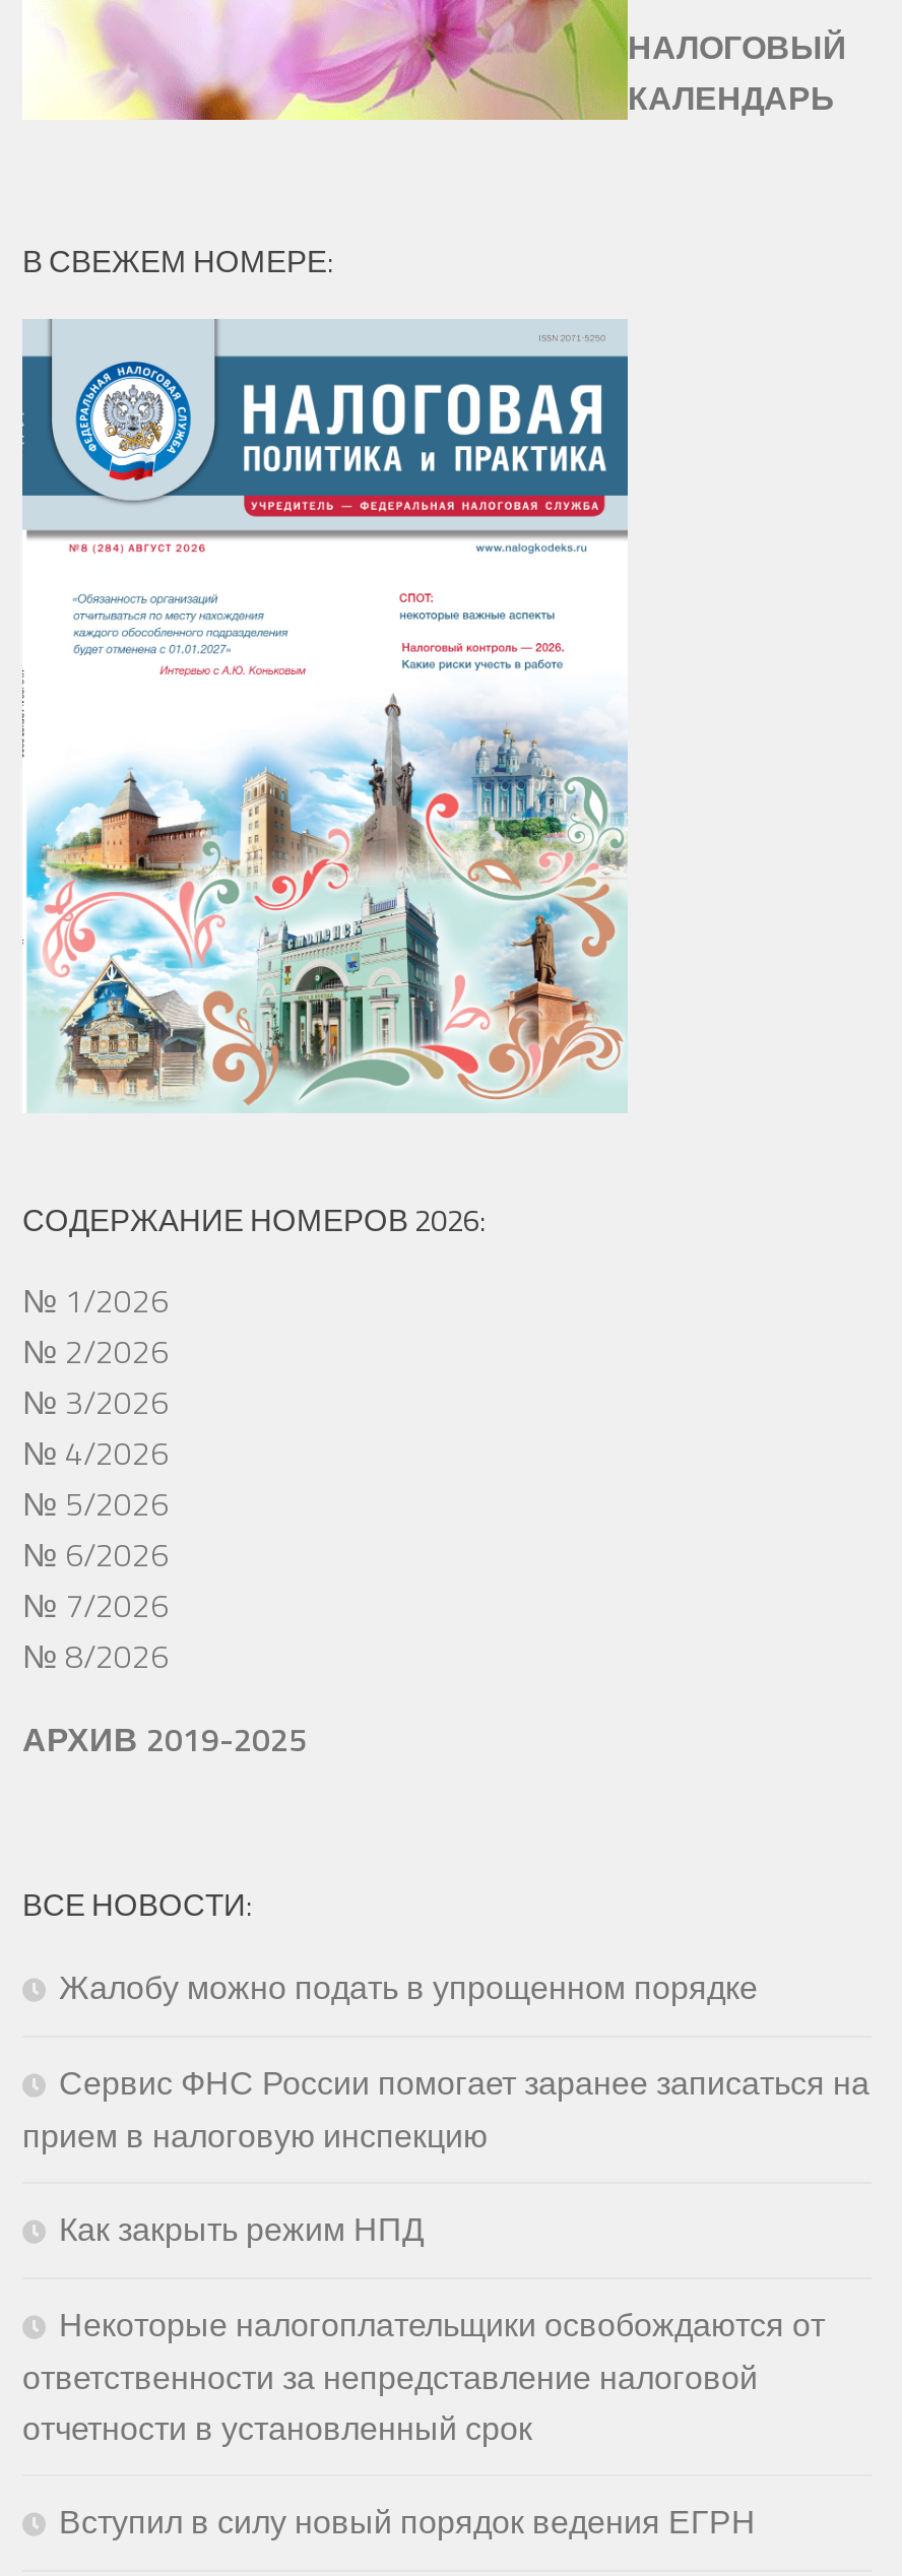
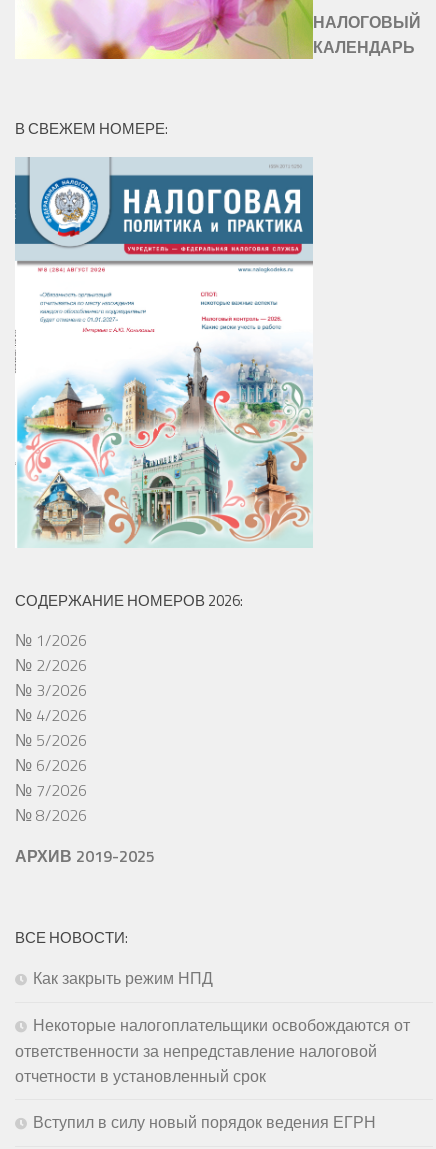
[22,1962,869,2159] Жалобу можно подать в упрощенном порядке | Сервис ФНС России помогает заранее записаться на | прием в налоговую инспекцию -> none

